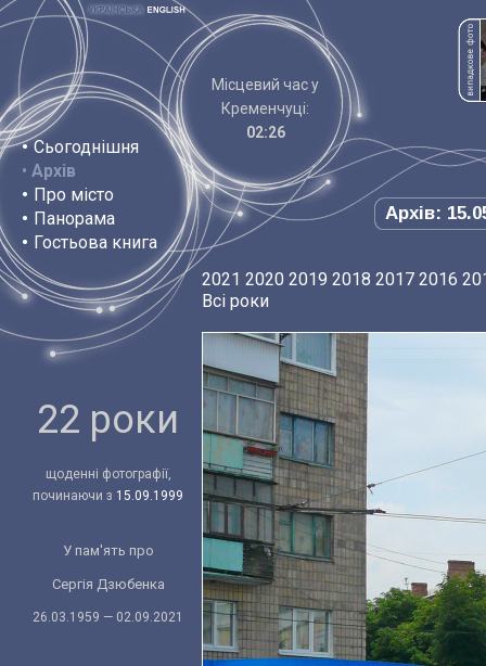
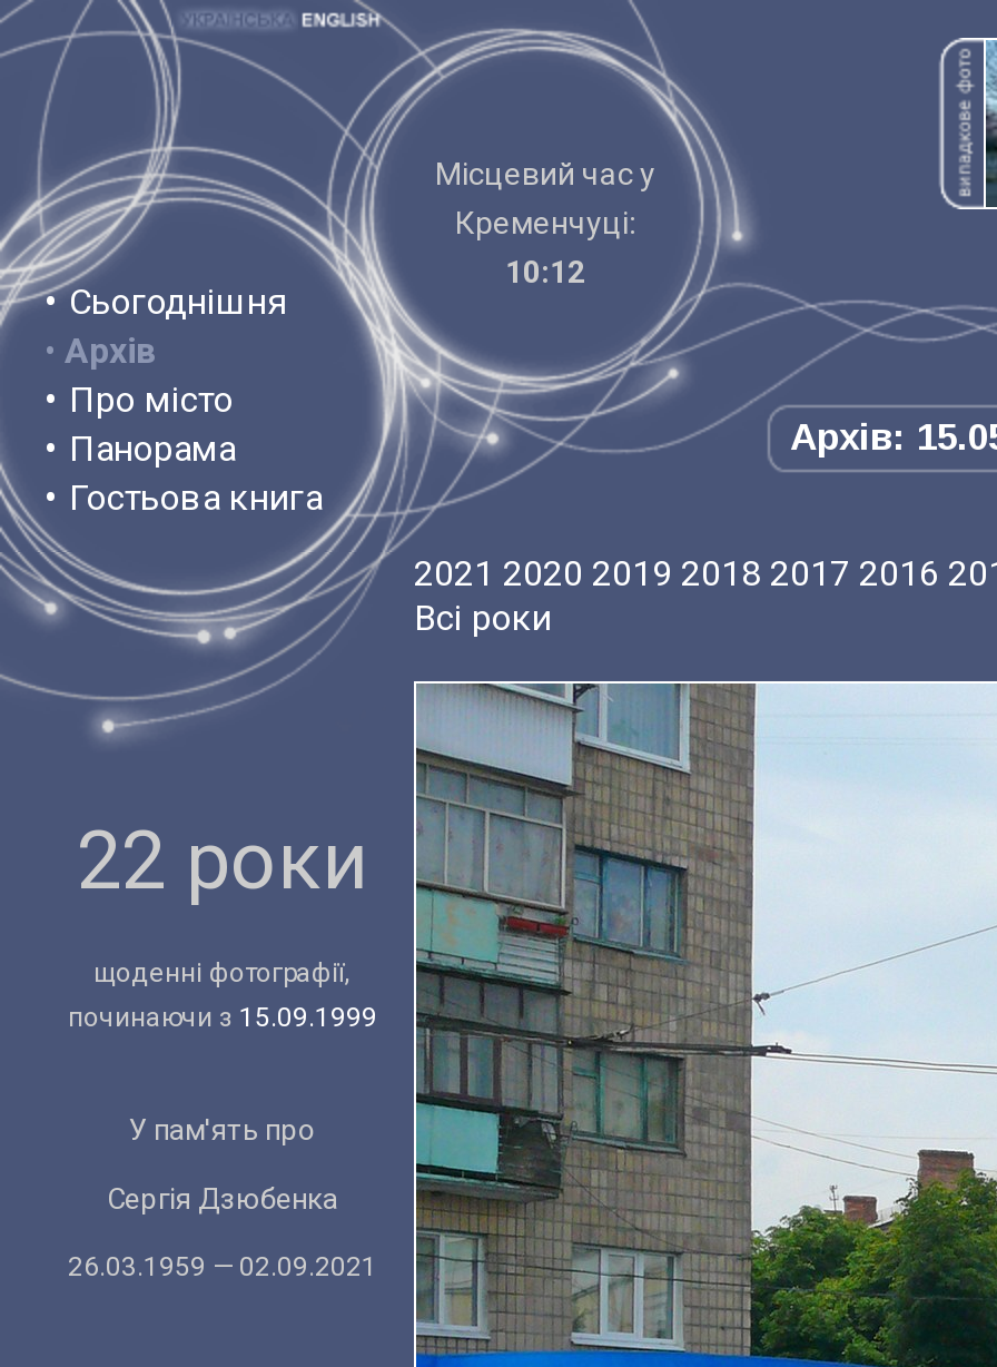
[246,124,285,141] 02:26 -> [505,254,585,289] 10:12

